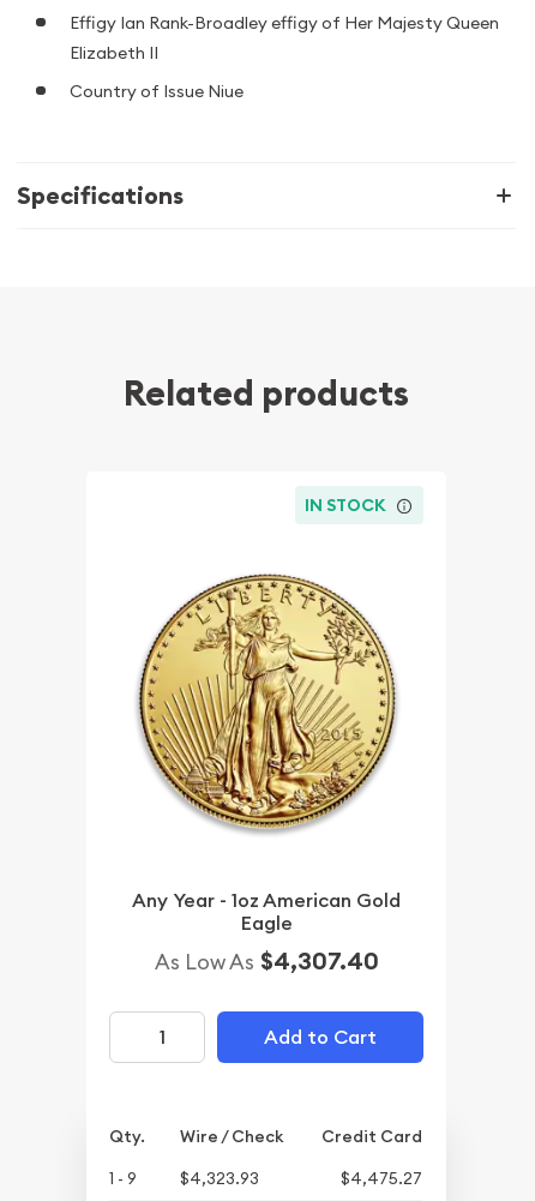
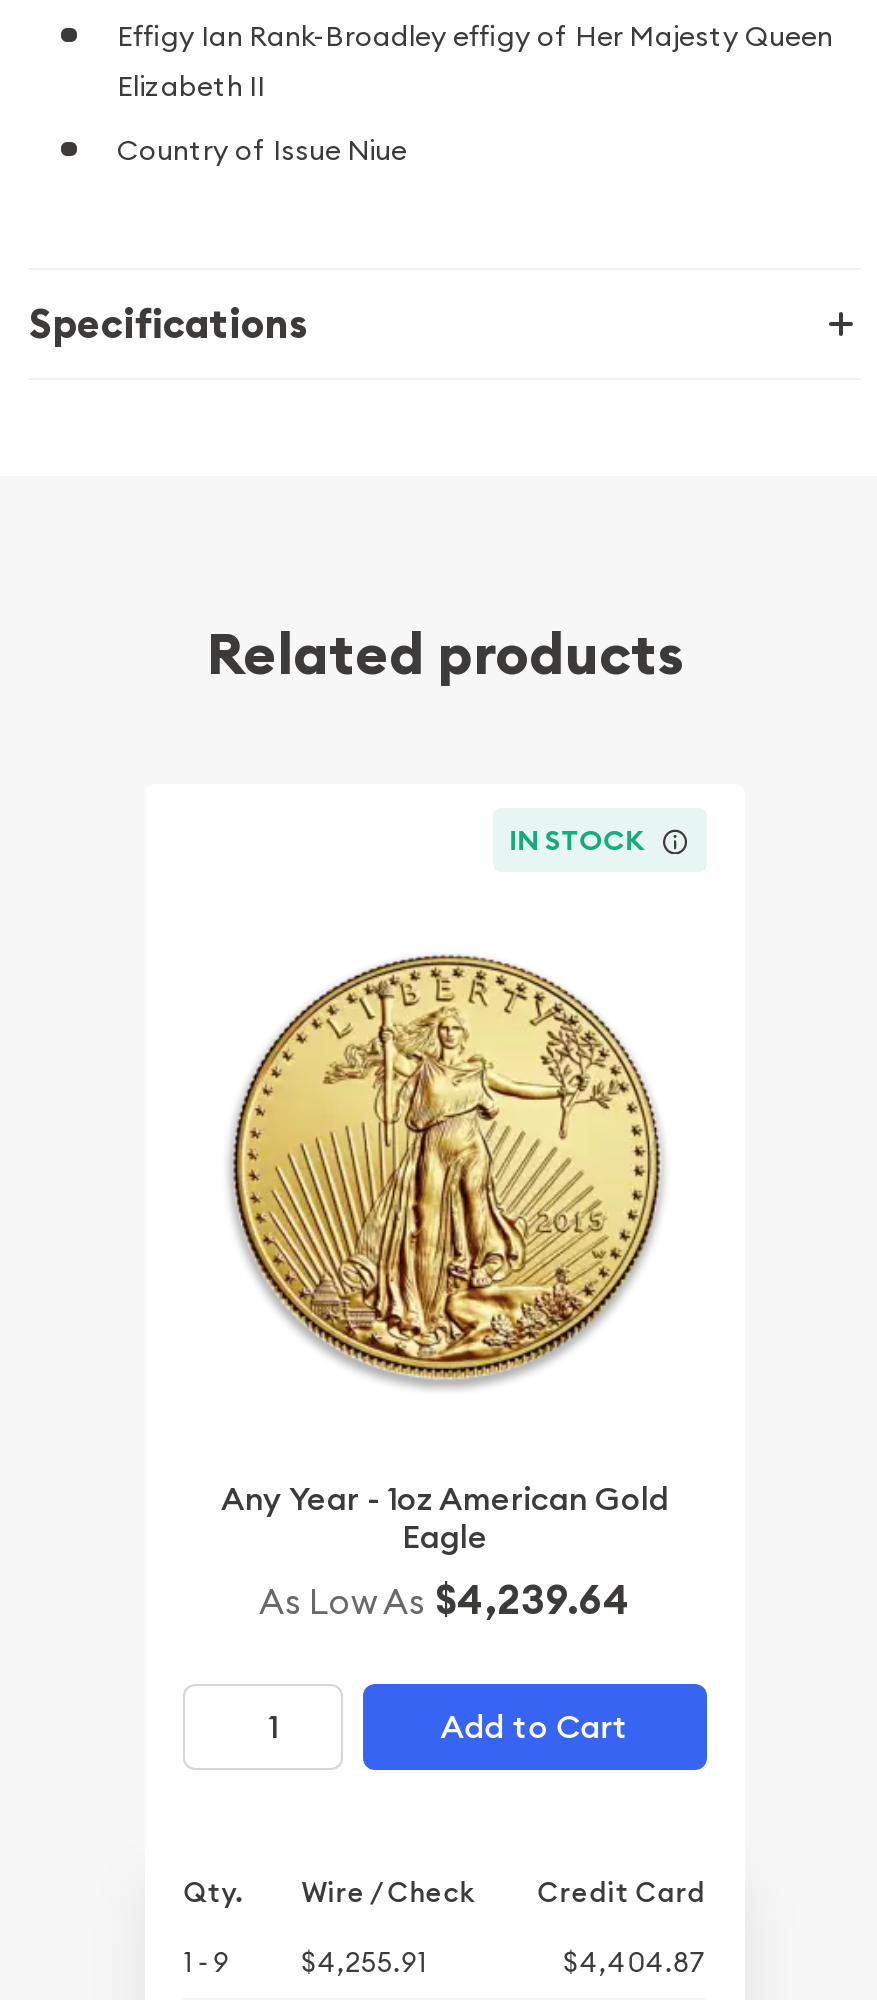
[154,945,378,976] As Low As $4,307.40 -> [259,1573,631,1625] As Low As $4,239.64
[109,1167,259,1189] 1 - 9 $4,323.93 -> [183,1943,425,1979] 1 - 9 $4,255.91
[341,1167,422,1189] $4,475.27 -> [563,1943,705,1979] $4,404.87

